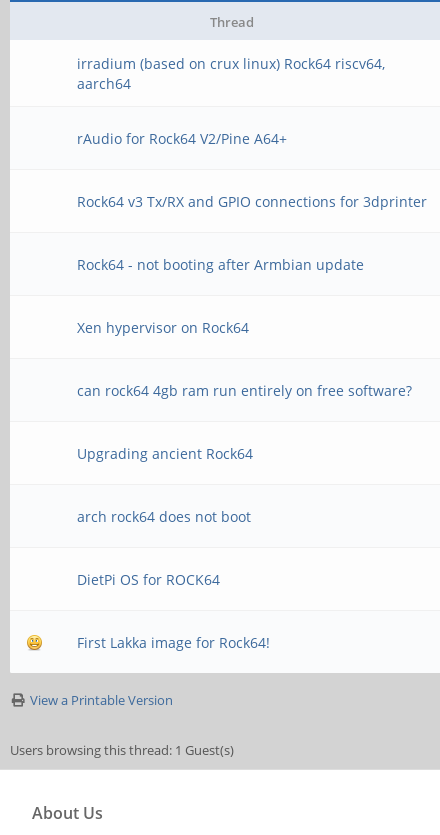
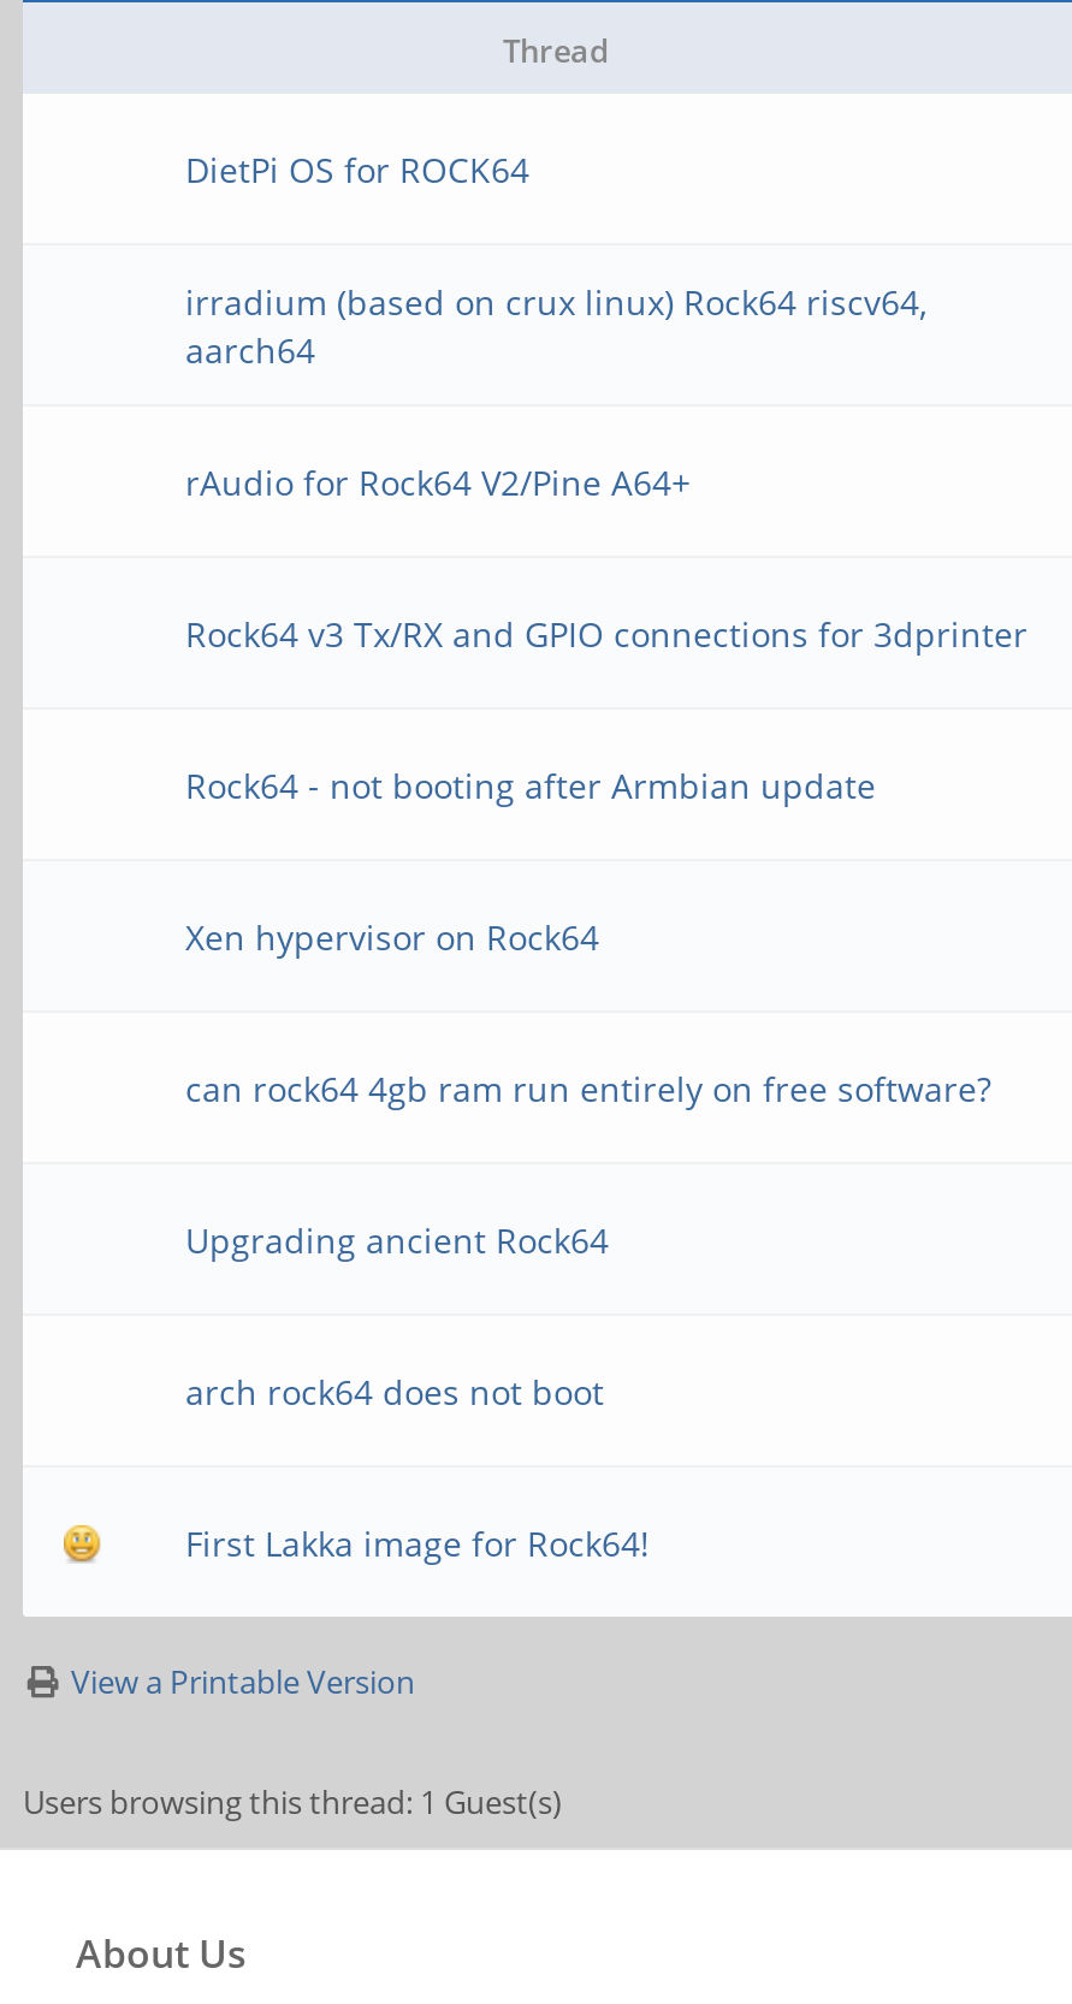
moved [77,54,427,526] -> [185,279,1027,1415]: irradium (based on crux linux) Rock64 riscv64, | aarch64 | rAudio for Rock64 V2/Pine A64+ | ... | Upgrading ancient Rock64 | arch rock64 does not boot
moved [77,570,220,589] -> [185,147,529,192]: DietPi OS for ROCK64

